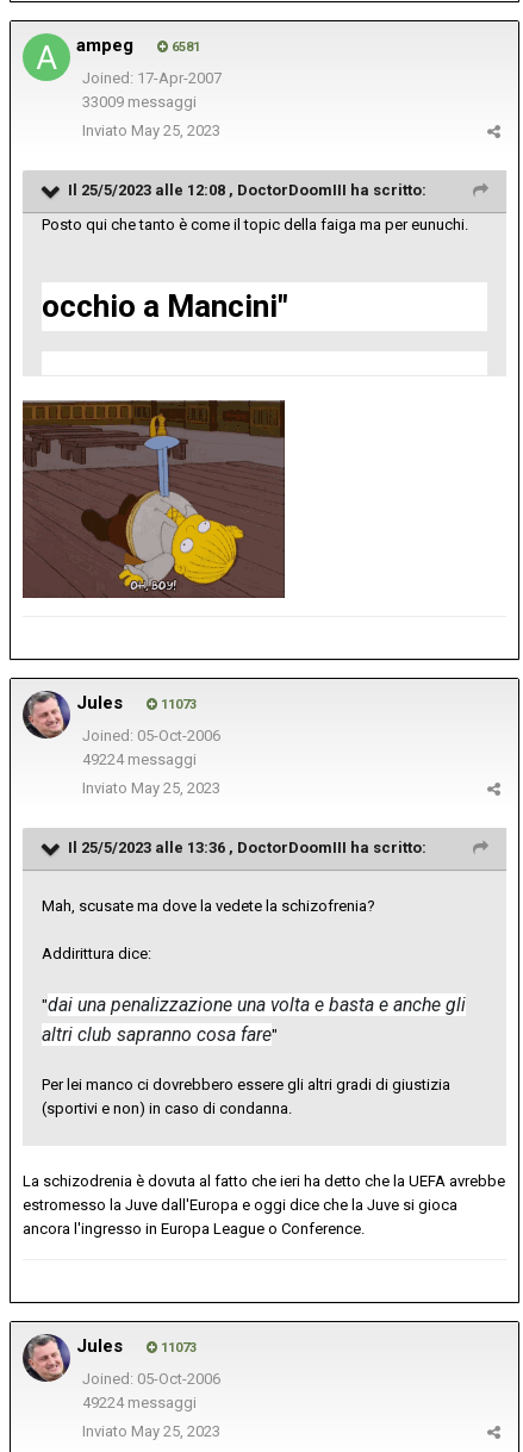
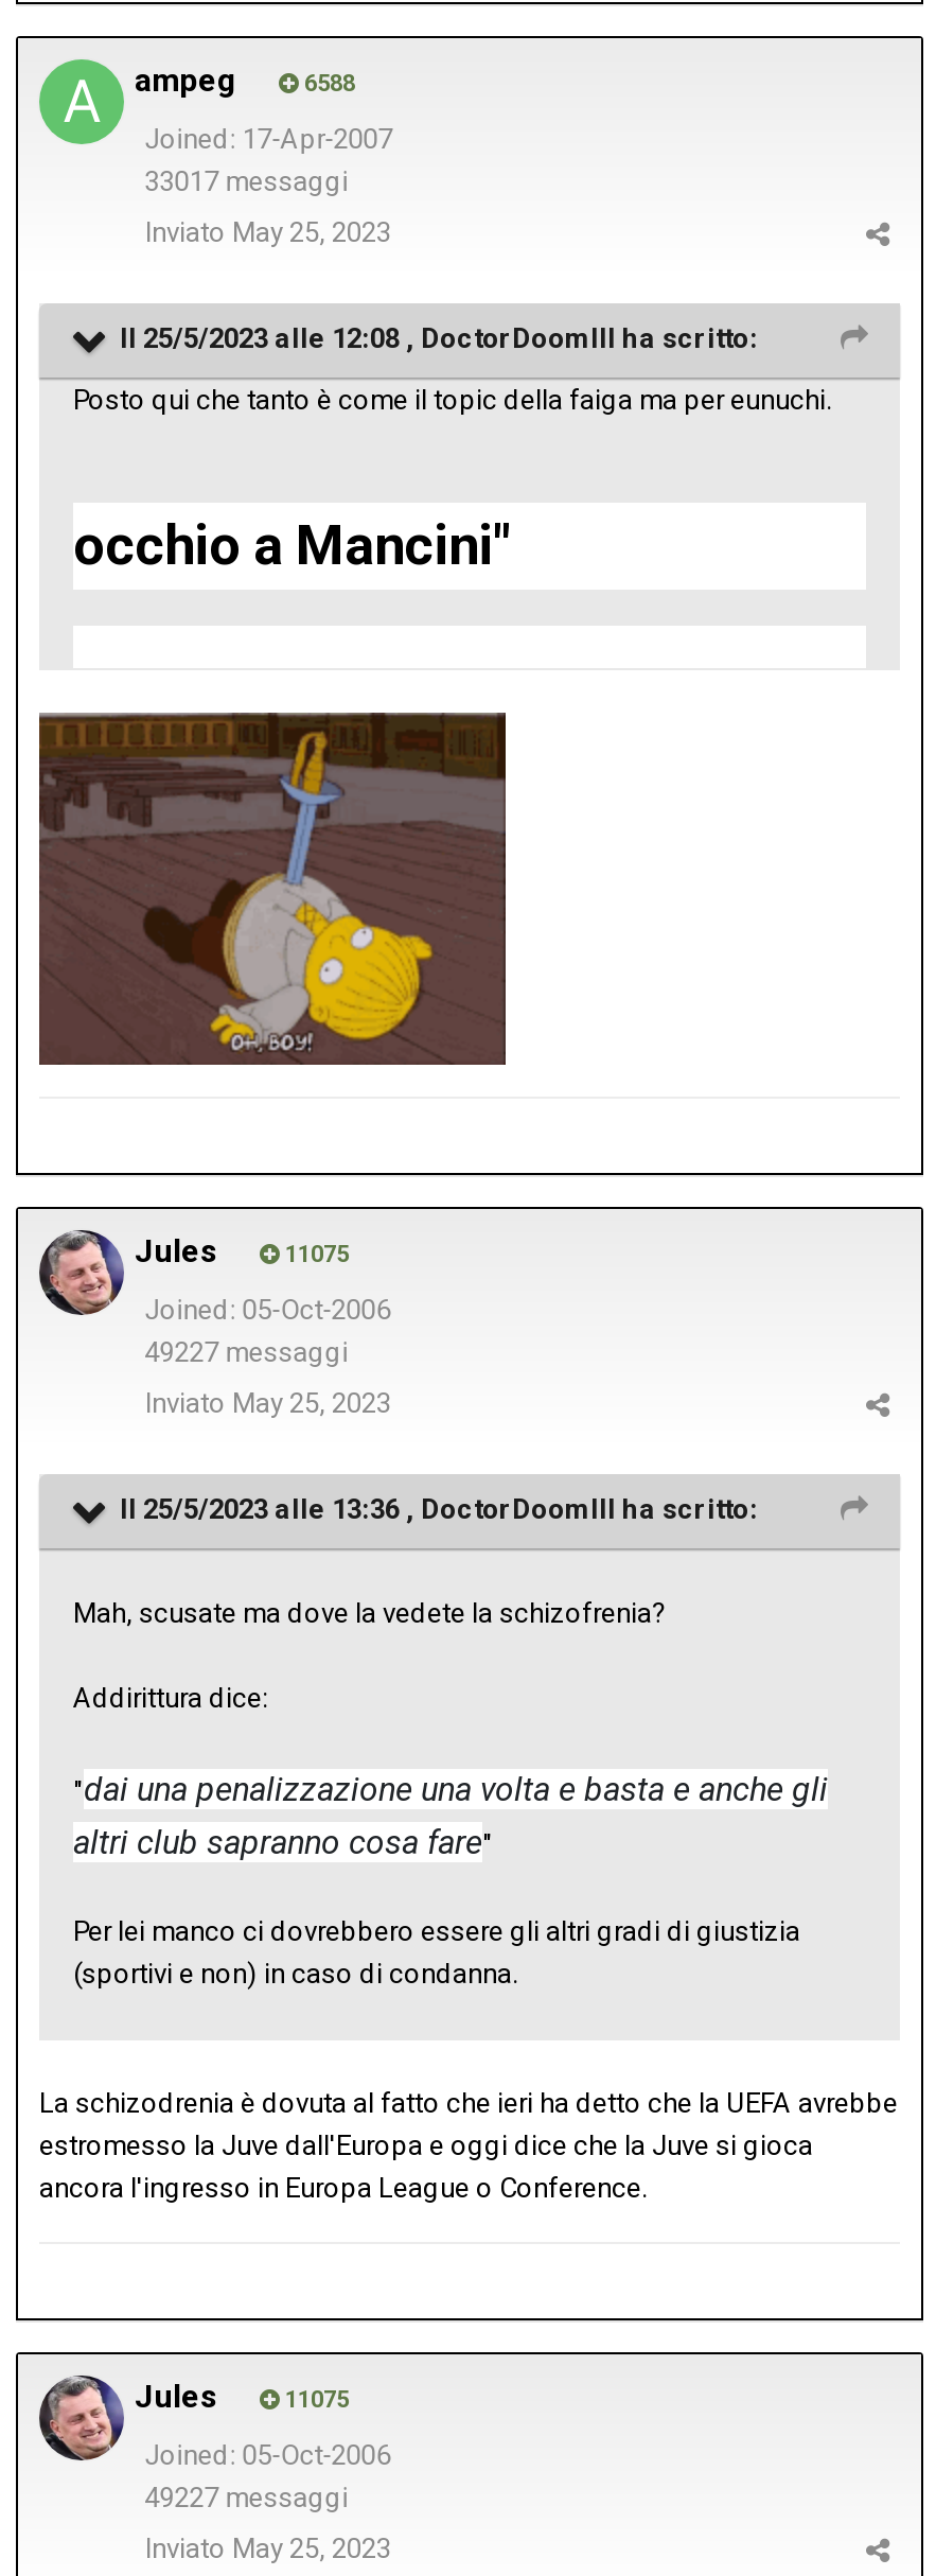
[168,40,200,55] 6581 -> [298,70,355,98] 6588
[82,94,196,111] 33009 messaggi -> [145,167,348,198] 33017 messaggi
[144,412,188,491] [image] -> [258,732,338,872] [image]
[157,697,197,713] 11073 -> [279,1241,349,1269] 11075
[82,751,196,769] 49224 messaggi -> [145,1337,348,1369] 49227 messaggi
[157,1340,197,1356] 11073 -> [279,2387,349,2414] 11075
[82,1394,196,1412] 49224 messaggi -> [145,2483,348,2514] 49227 messaggi

